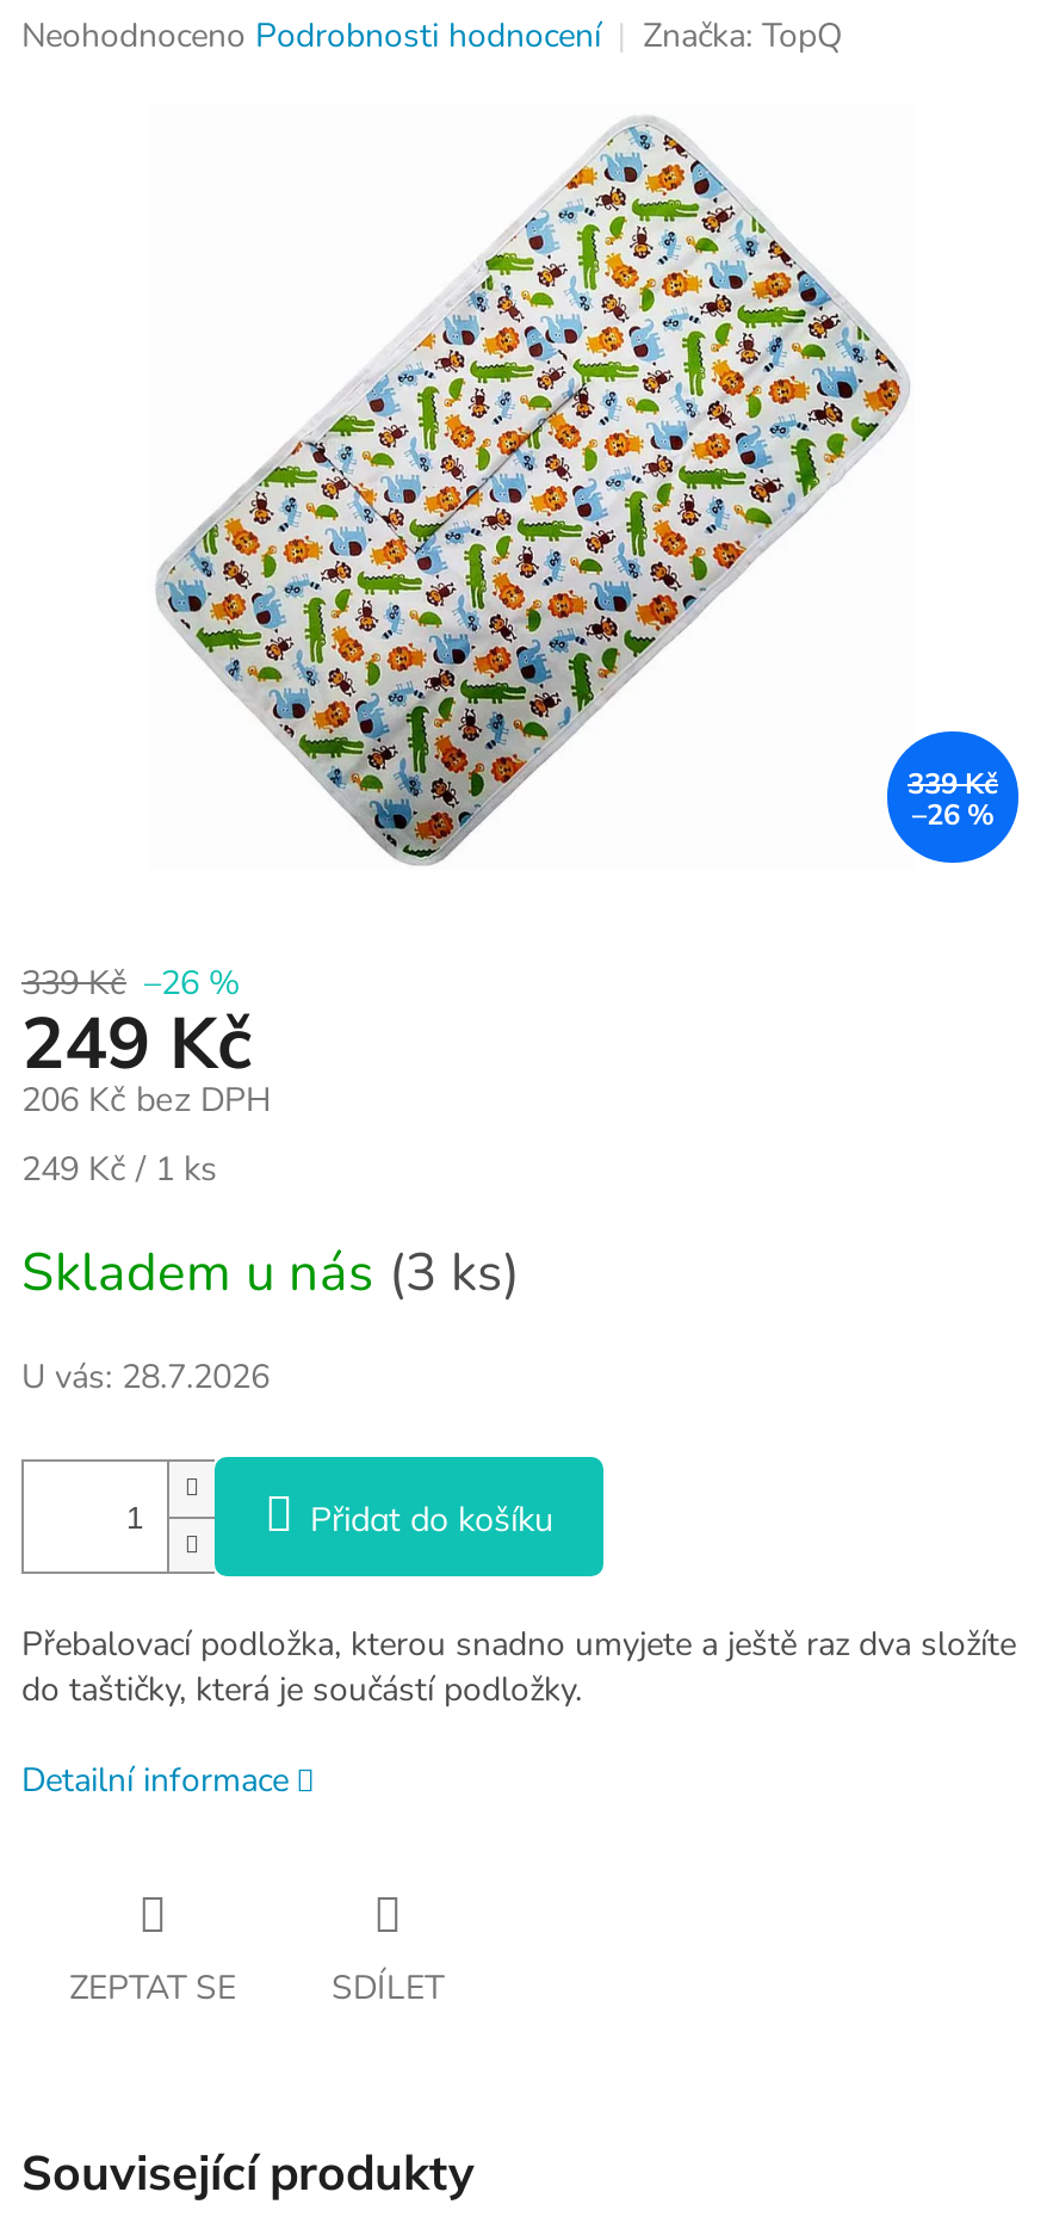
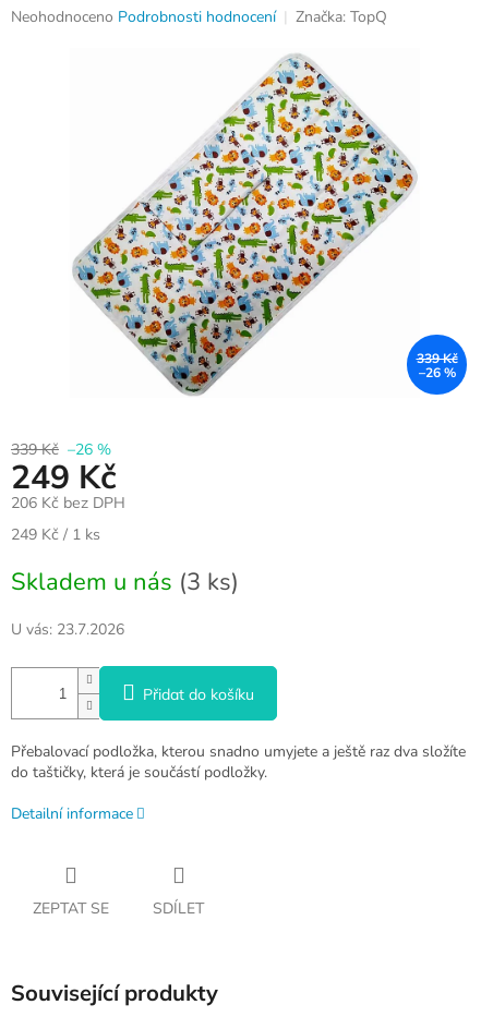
[21,1354,270,1400] U vás: 28.7.2026 -> [11,619,124,640] U vás: 23.7.2026

